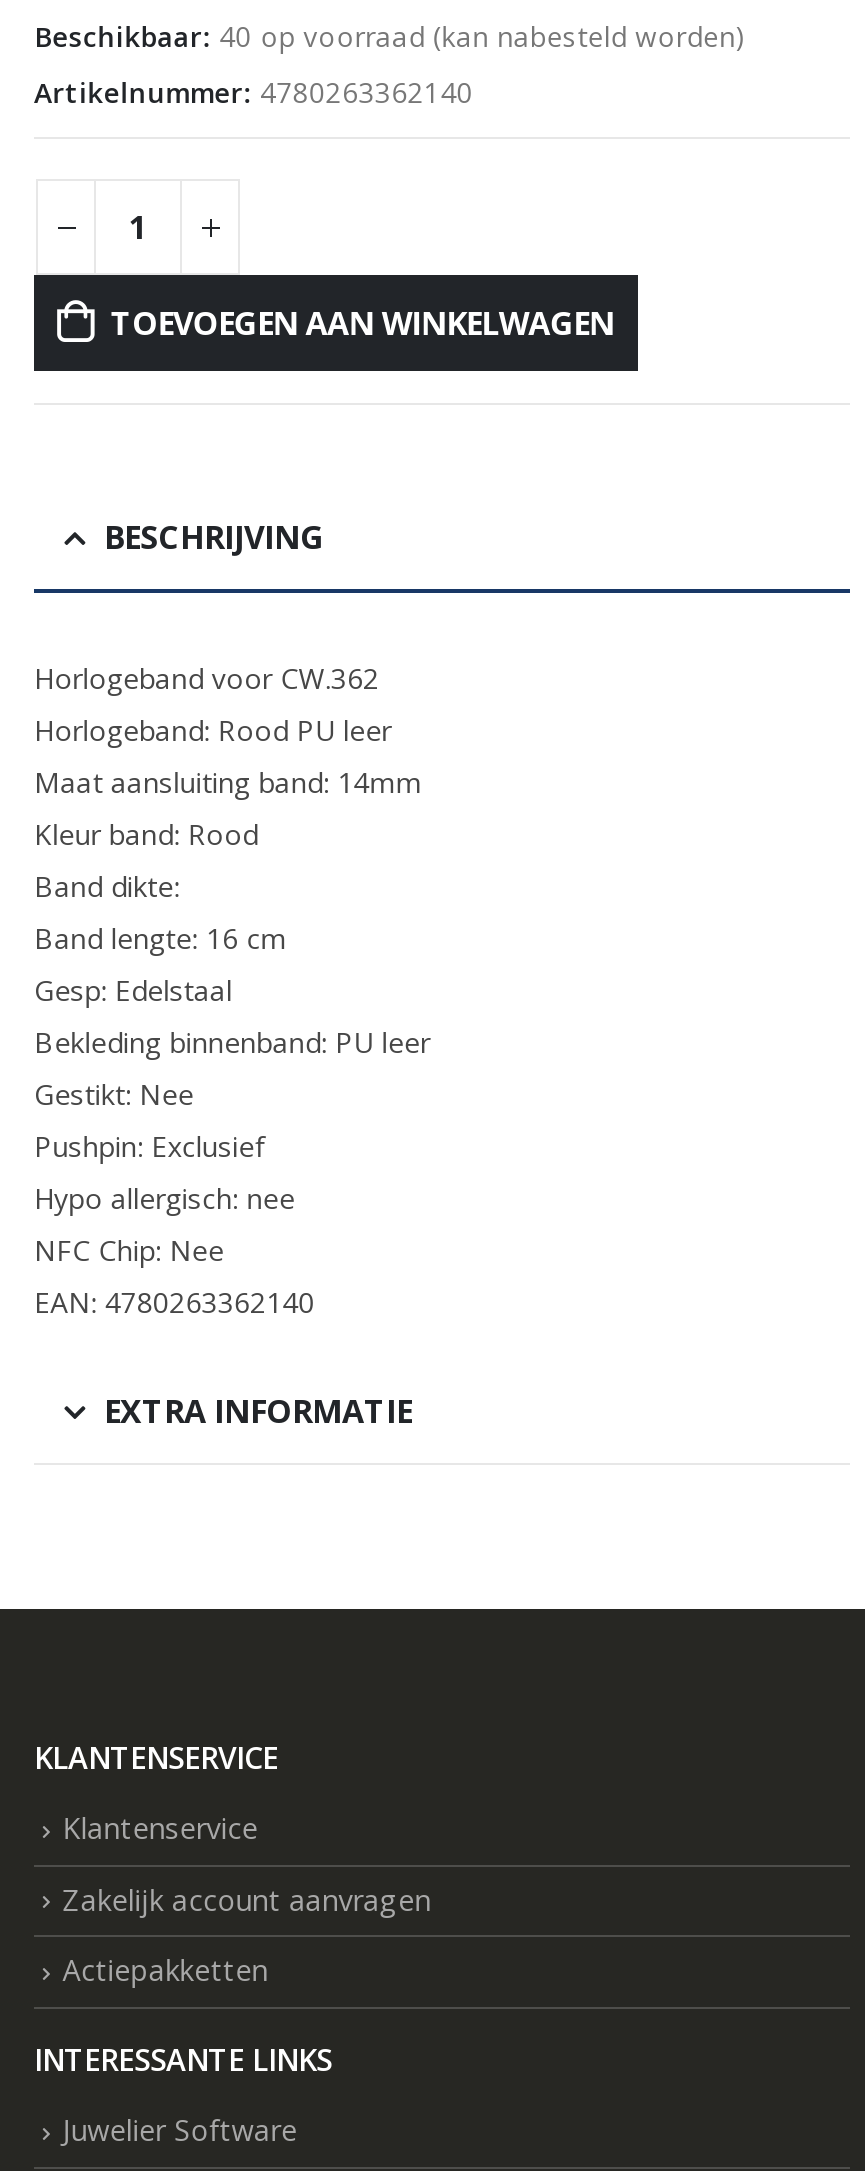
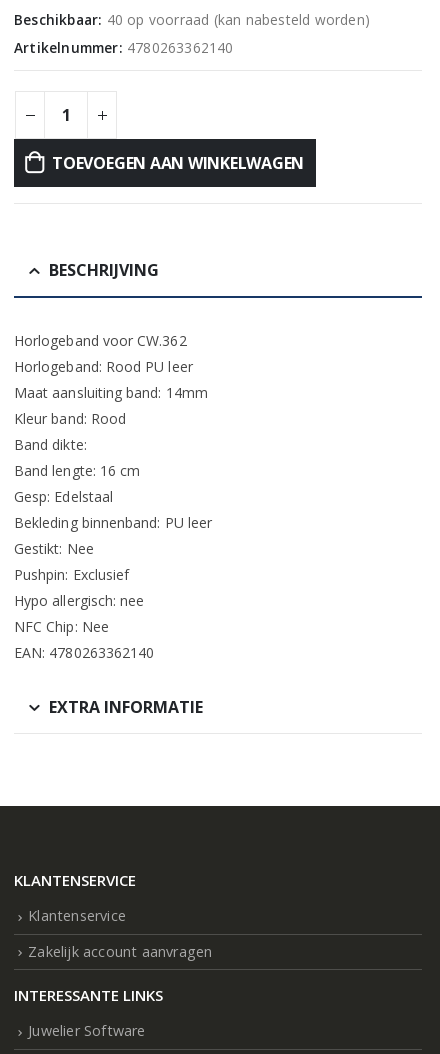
[62,1952,268,1990] Actiepakketten -> none

